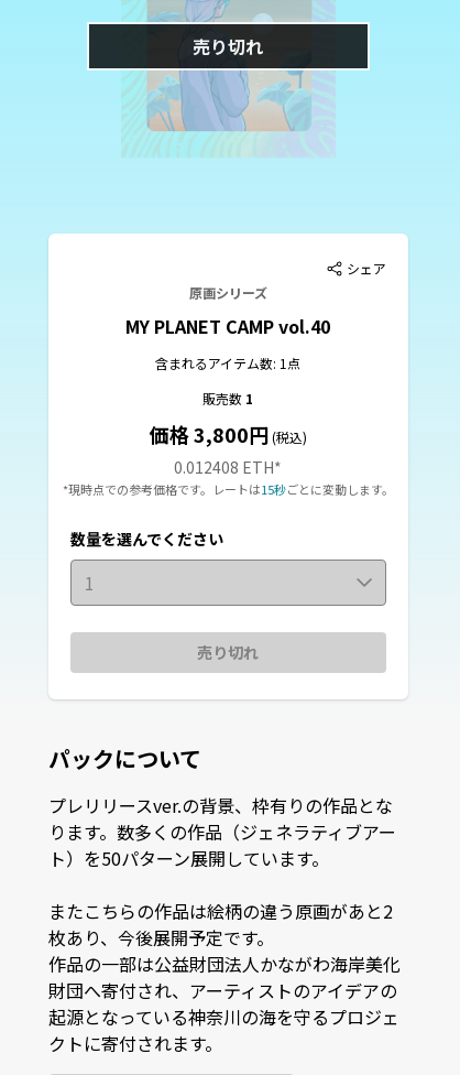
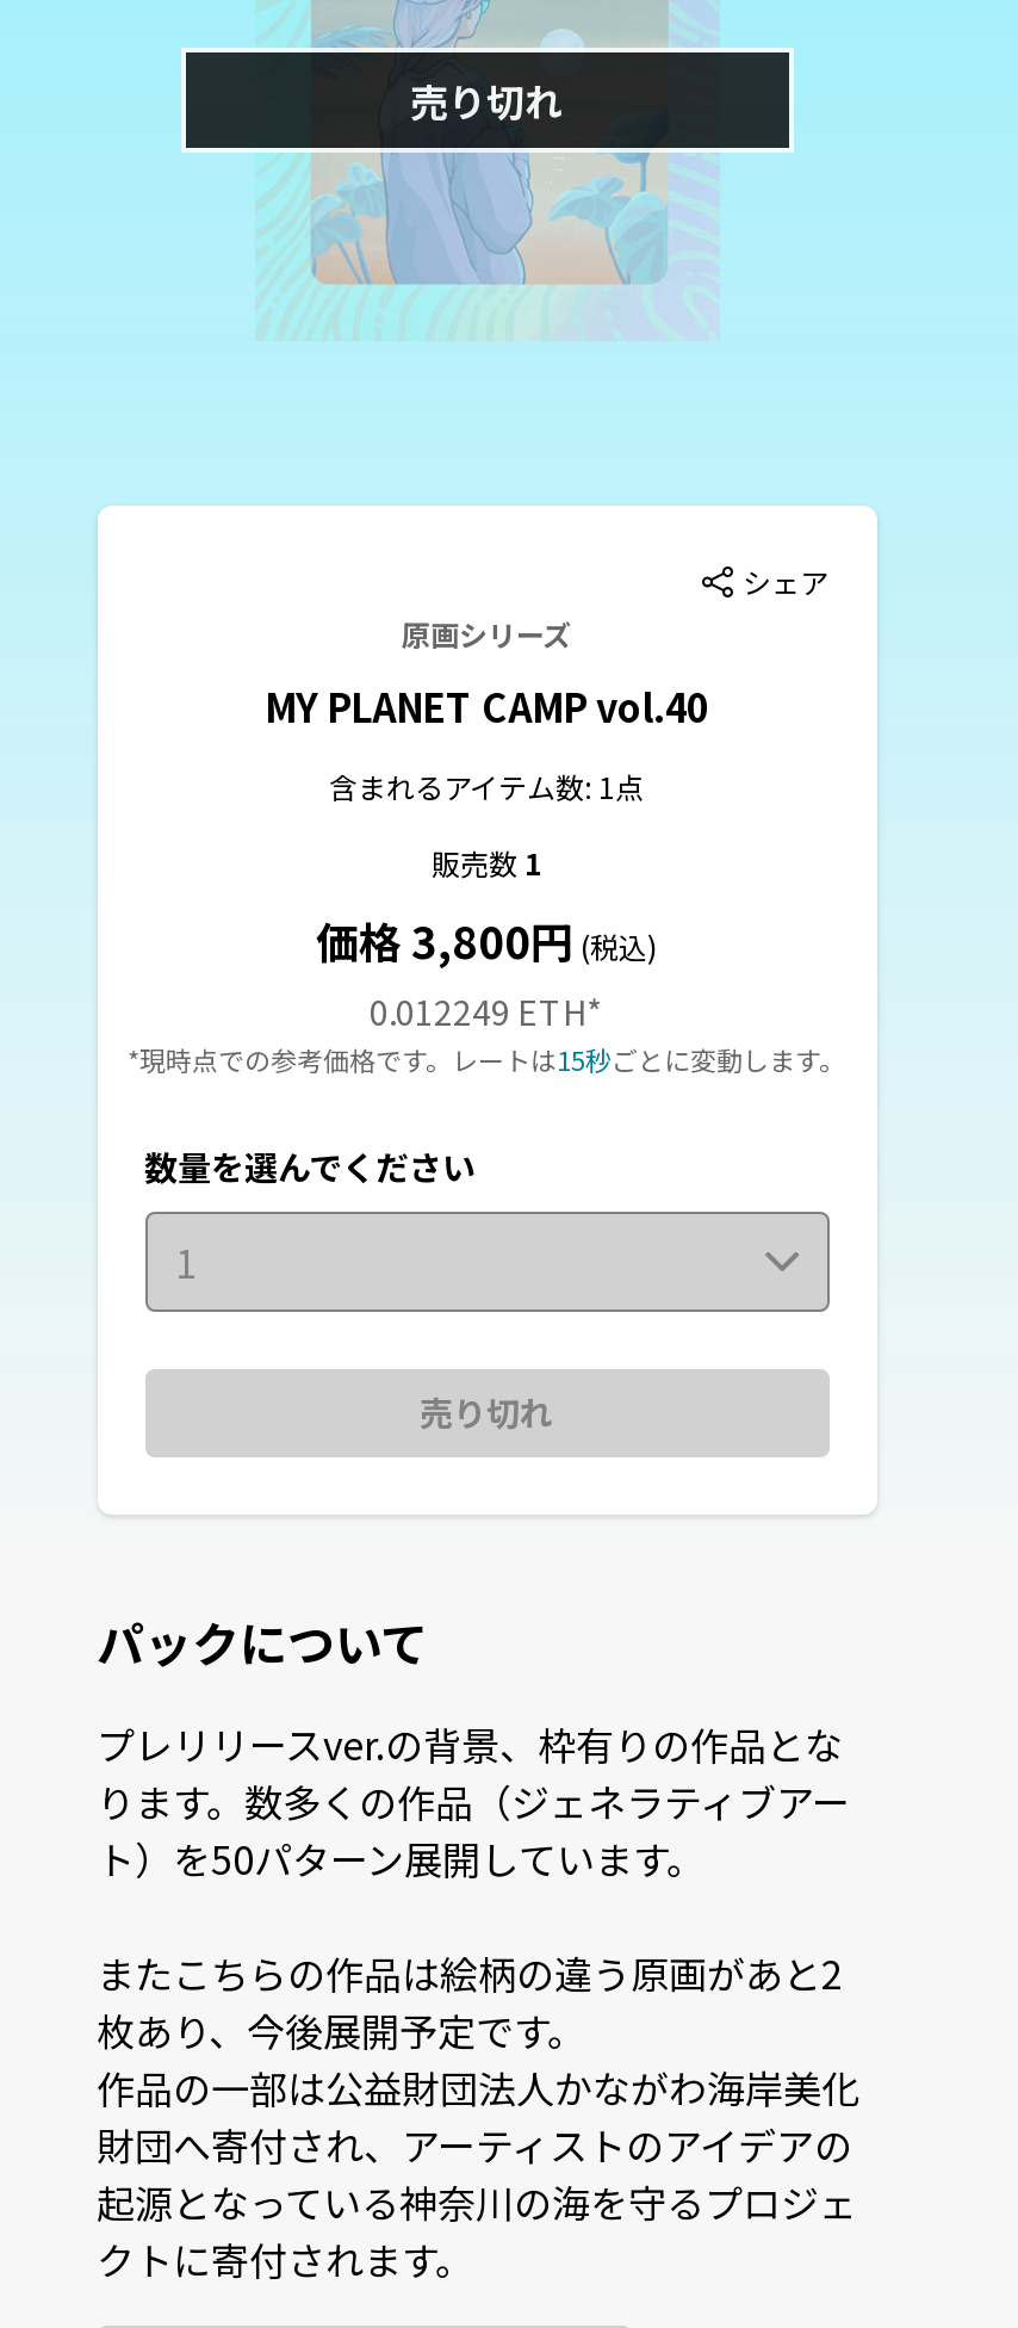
[174,456,282,478] 0.012408 ETH* -> [370,987,603,1035] 0.012249 ETH*

